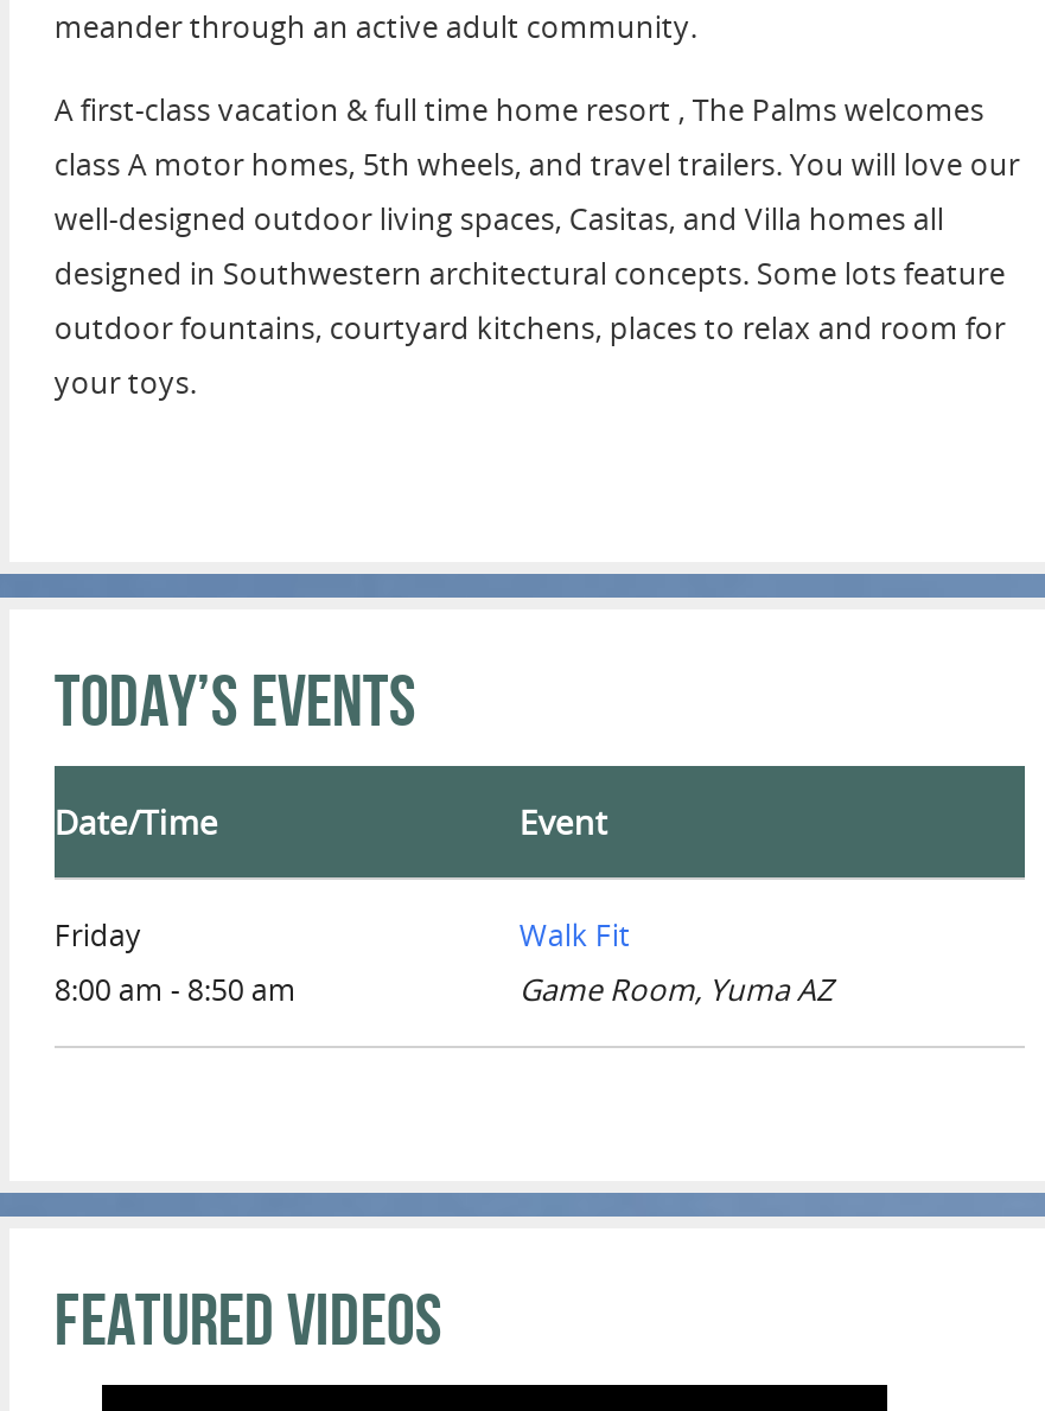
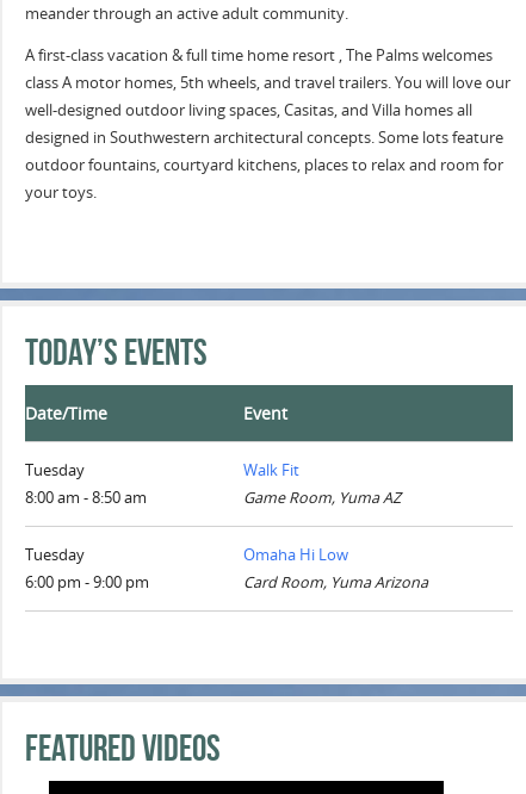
[54,915,142,955] Friday -> [25,460,85,480] Tuesday
none -> [25,544,149,592] Tuesday | 6:00 pm - 9:00 pm
none -> [243,544,428,592] Omaha Hi Low | Card Room, Yuma Arizona

